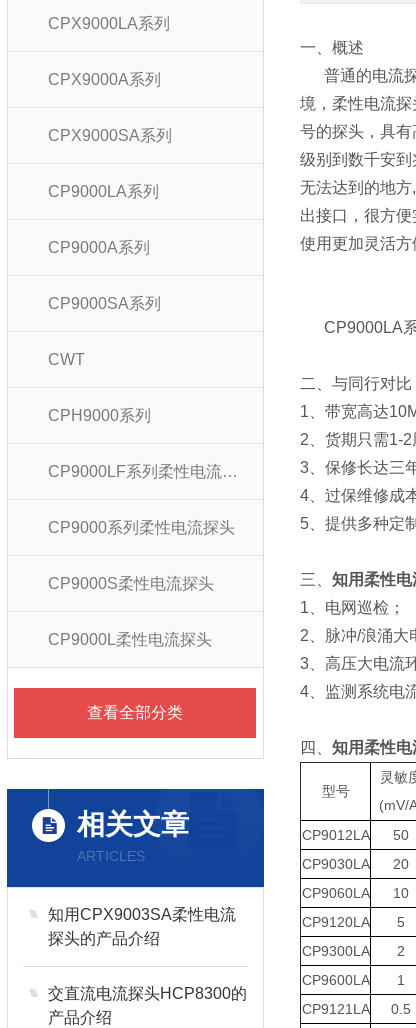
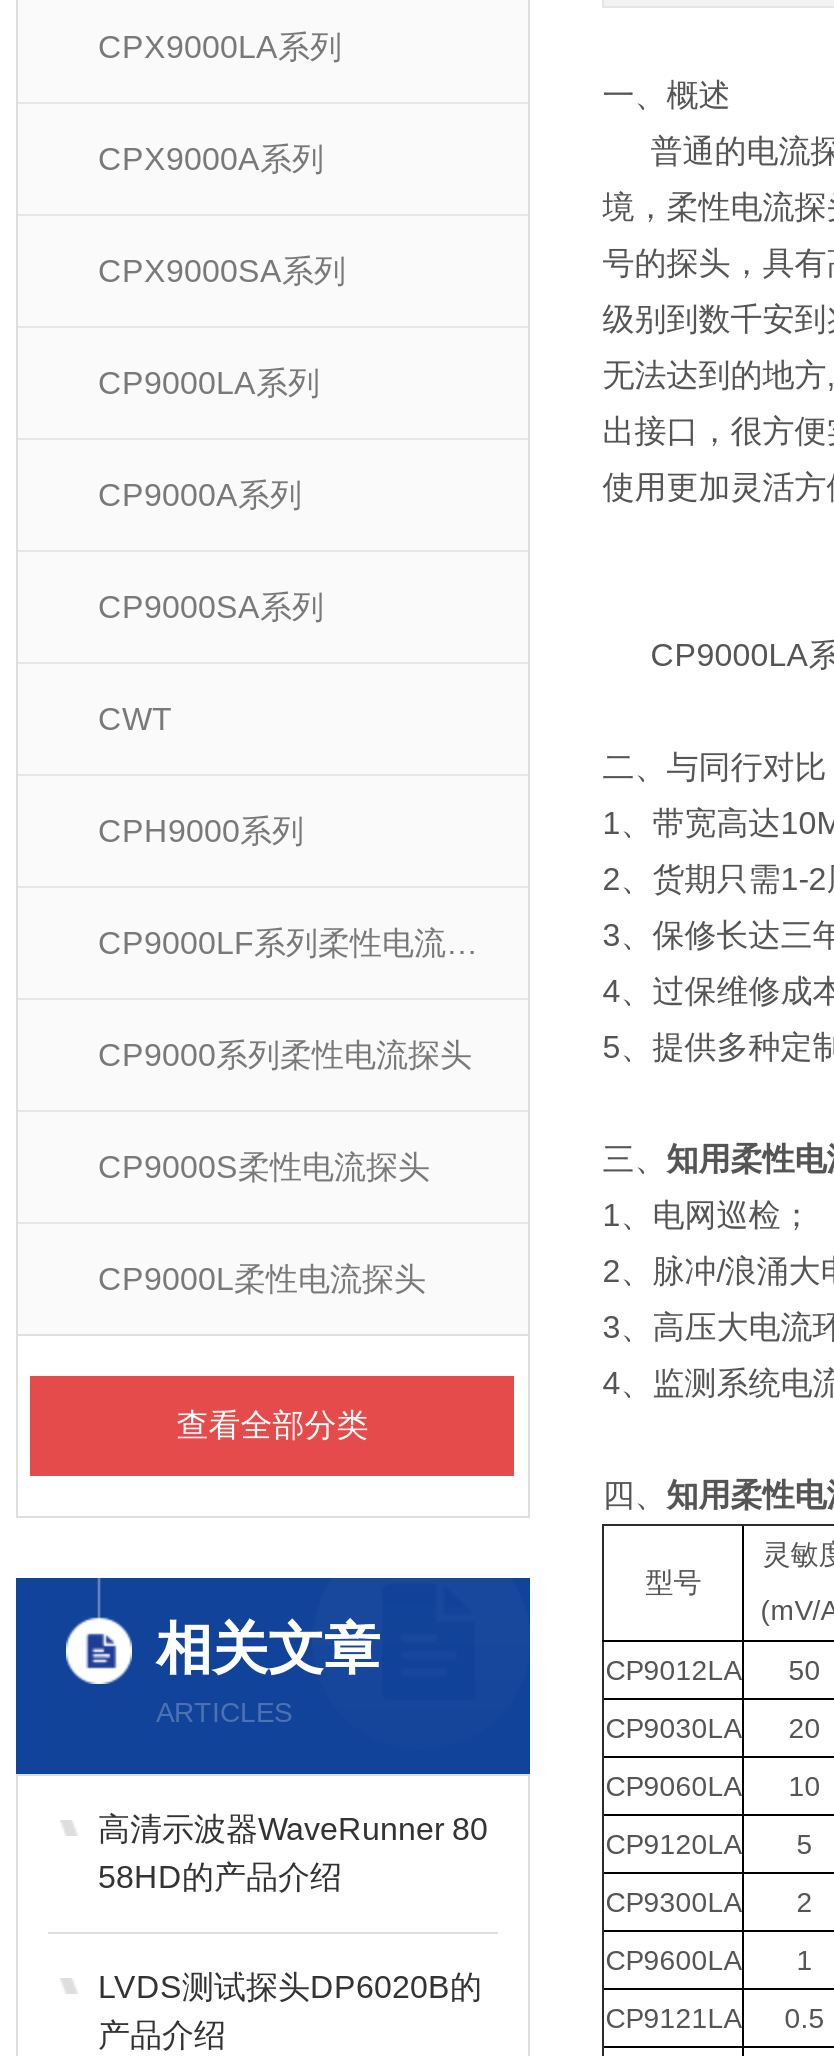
[48,906,236,947] 知用CPX9003SA柔性电流 | 探头的产品介绍 -> [98,1812,488,1894] 高清示波器WaveRunner 80 | 58HD的产品介绍
[48,985,247,1002] 交直流电流探头HCP8300的 -> [98,1970,482,2004] LVDS测试探头DP6020B的

